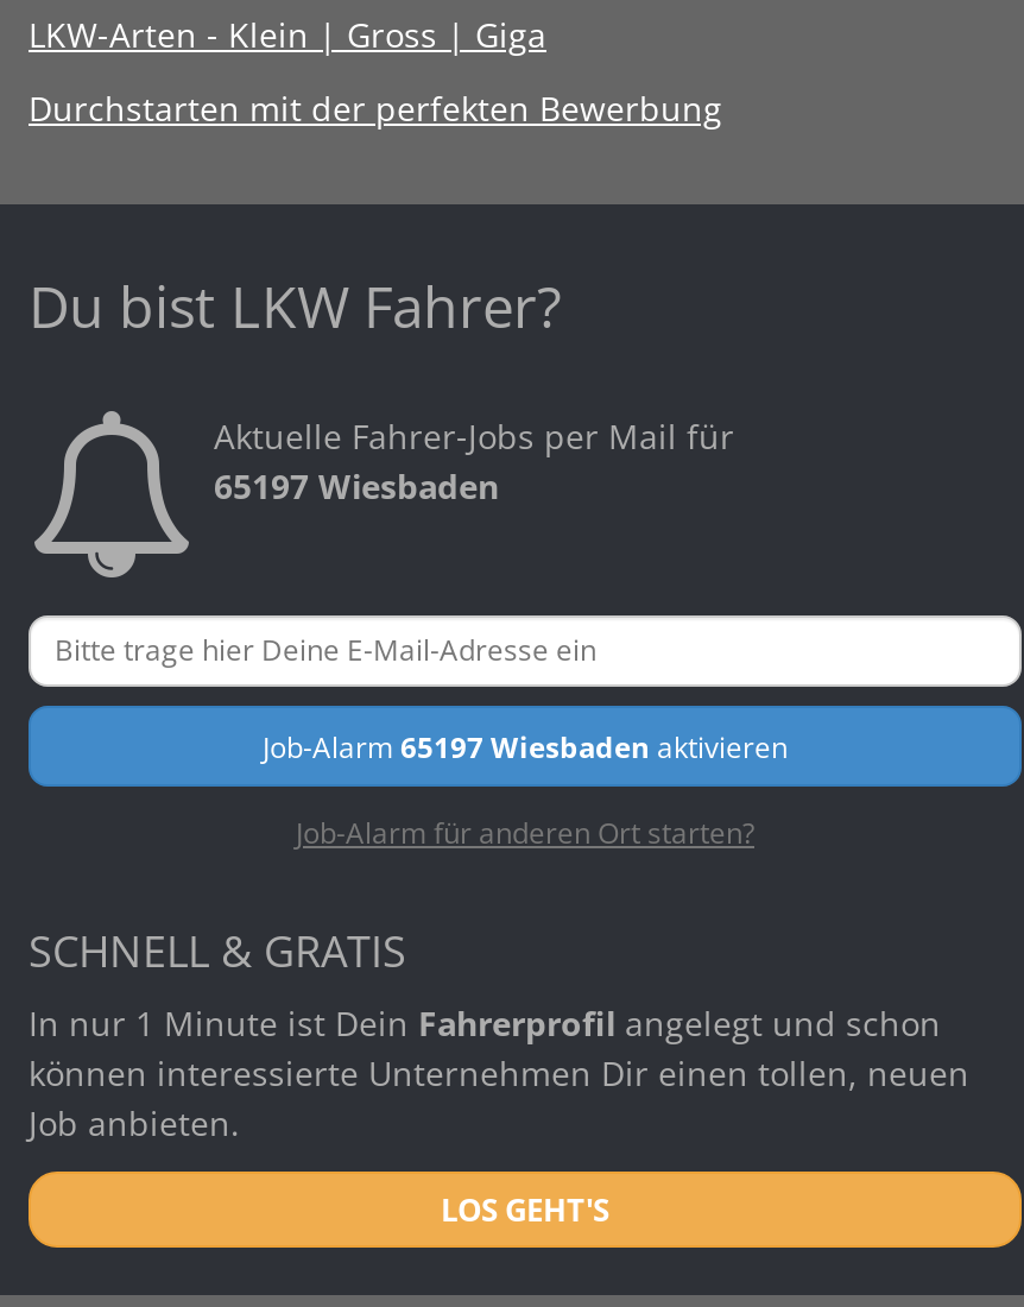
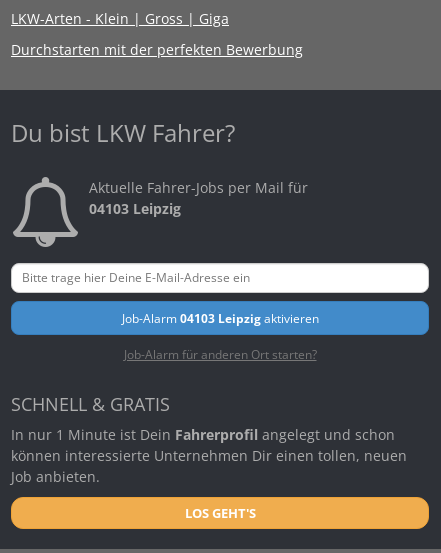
[214,462,499,508] 65197 Wiesbaden -> [89,199,181,218] 04103 Leipzig
[263,726,788,764] Job-Alarm 65197 Wiesbaden aktivieren -> [121,310,318,326] Job-Alarm 04103 Leipzig aktivieren

